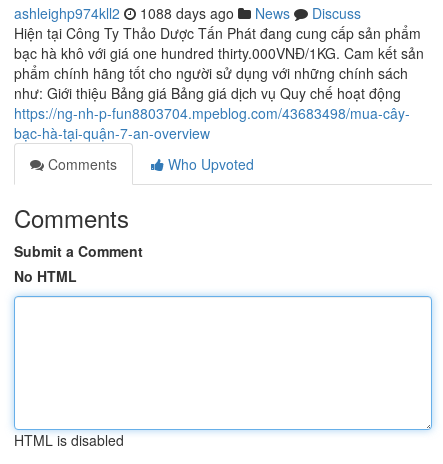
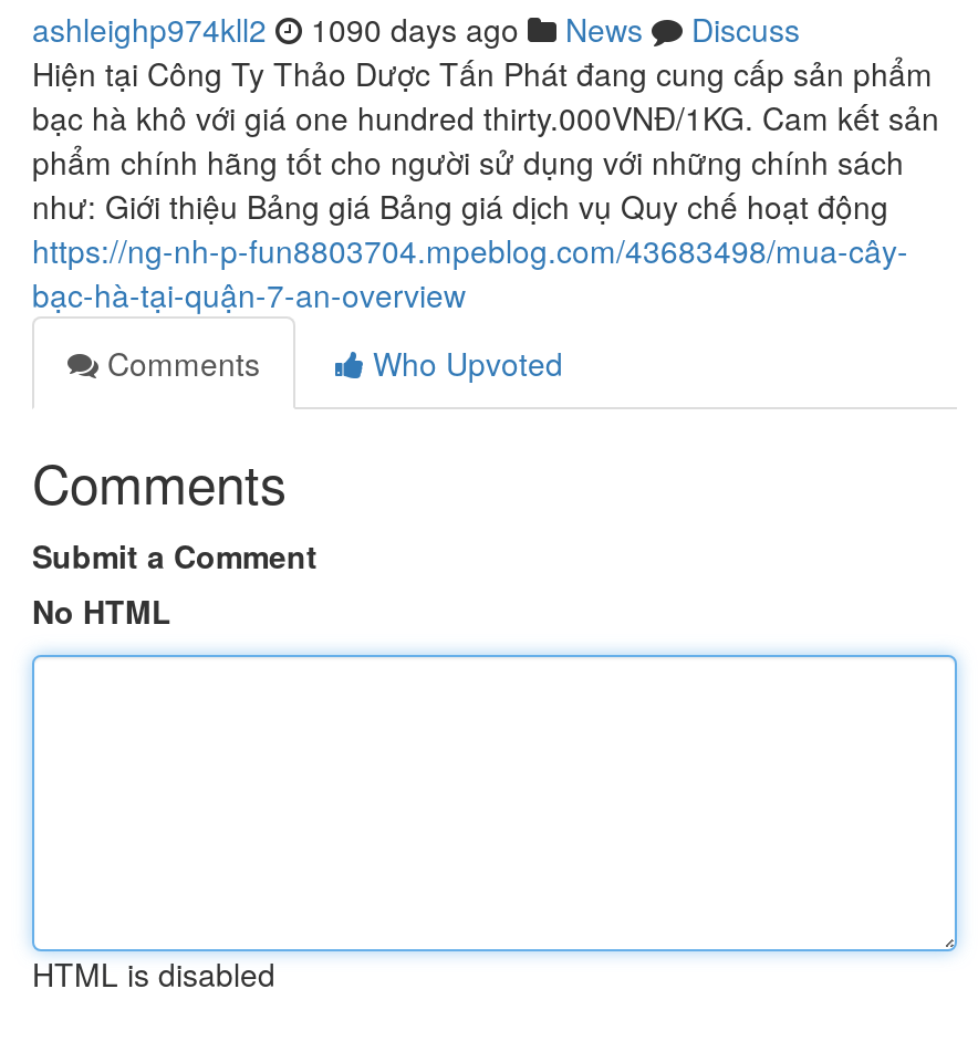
[14,3,361,23] ashleighp974kll2 1088 days ago News Discuss -> [32,7,800,51] ashleighp974kll2 1090 days ago News Discuss

